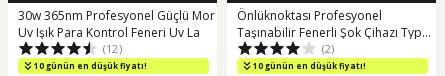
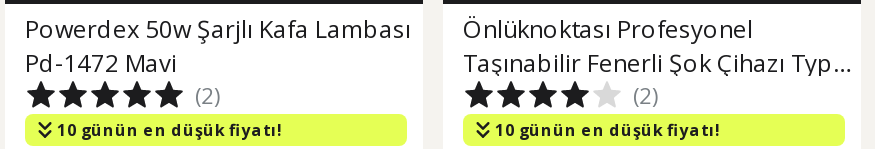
[18,7,215,55] 30w 365nm Profesyonel Güçlü Mor | Uv Işık Para Kontrol Feneri Uv La | (12) -> [25,12,411,109] Powerdex 50w Şarjlı Kafa Lambası | Pd-1472 Mavi | (2)

